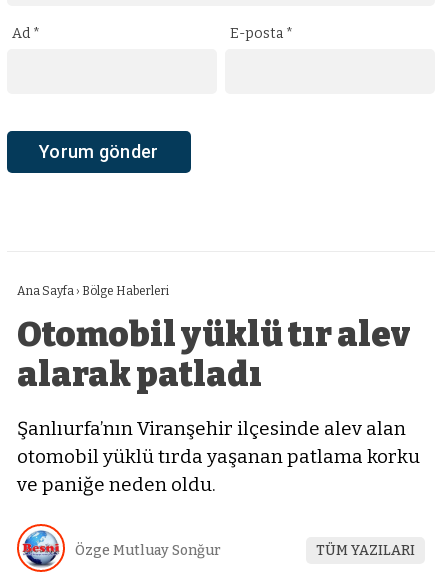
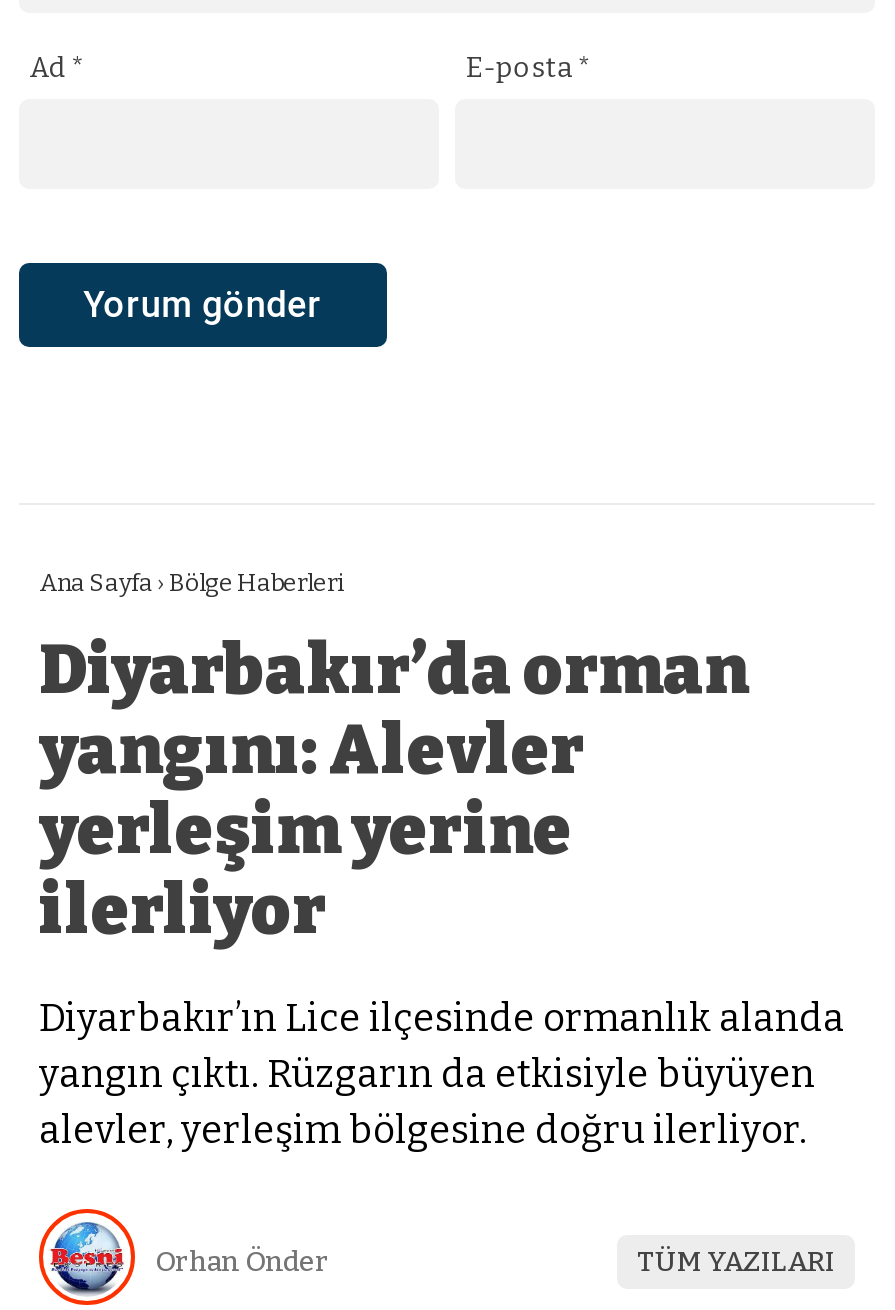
[17,314,410,395] Otomobil yüklü tır alev | alarak patladı -> [39,629,749,951] Diyarbakır’da orman | yangını: Alevler | yerleşim yerine | ilerliyor
[17,417,420,496] Şanlıurfa’nın Viranşehir ilçesinde alev alan | otomobil yüklü tırda yaşanan patlama korku | ve paniğe neden oldu. -> [39,995,845,1153] Diyarbakır’ın Lice ilçesinde ormanlık alanda | yangın çıktı. Rüzgarın da etkisiyle büyüyen | alevler, yerleşim bölgesine doğru ilerliyor.
[75,542,221,559] Özge Mutluay Sonğur -> [155,1246,329,1280] Orhan Önder

